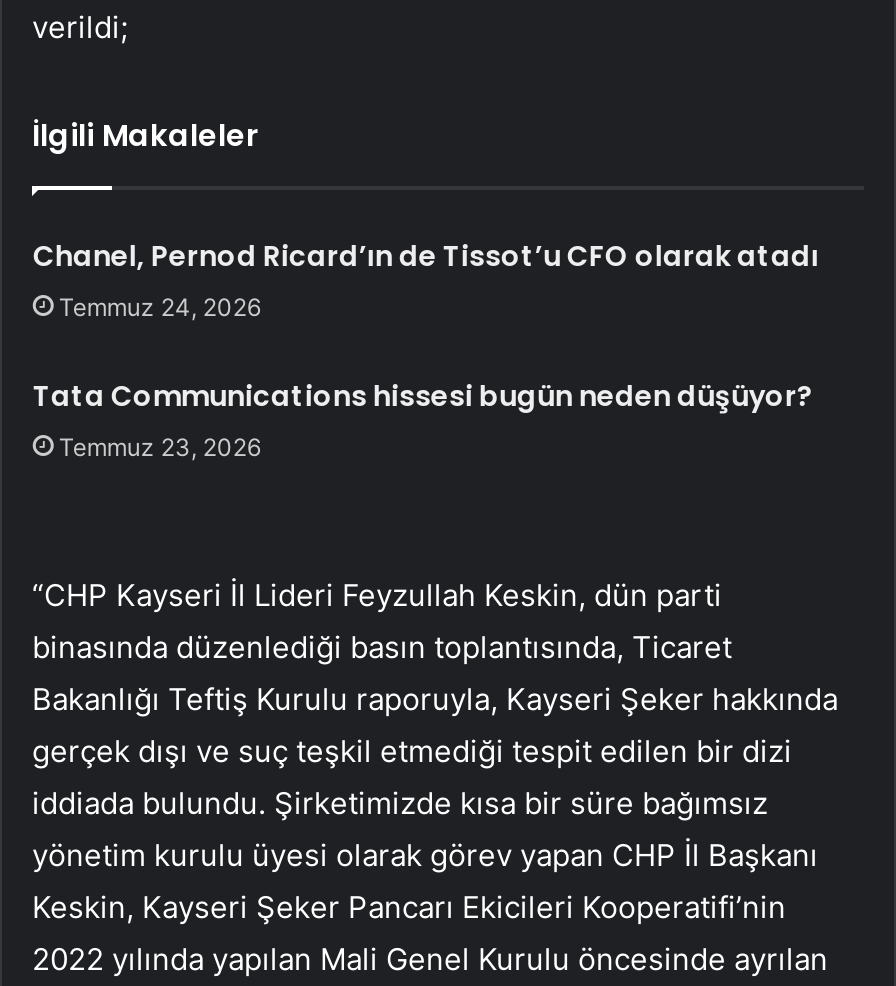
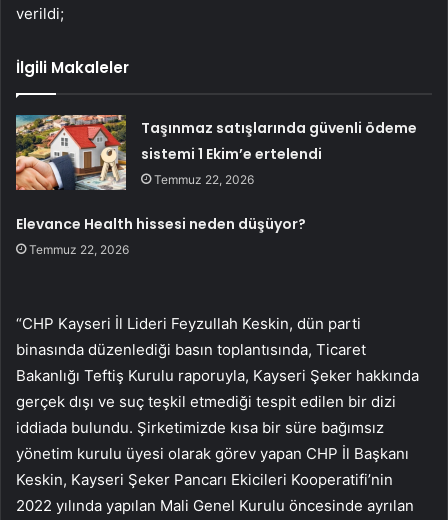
[33,235,819,321] Chanel, Pernod Ricard’ın de Tissot’u CFO olarak atadı | Temmuz 24, 2026 -> [141,118,417,187] Taşınmaz satışlarında güvenli ödeme | sistemi 1 Ekim’e ertelendi | Temmuz 22, 2026
[33,375,813,461] Tata Communications hissesi bugün neden düşüyor? | Temmuz 23, 2026 -> [16,214,306,257] Elevance Health hissesi neden düşüyor? | Temmuz 22, 2026

